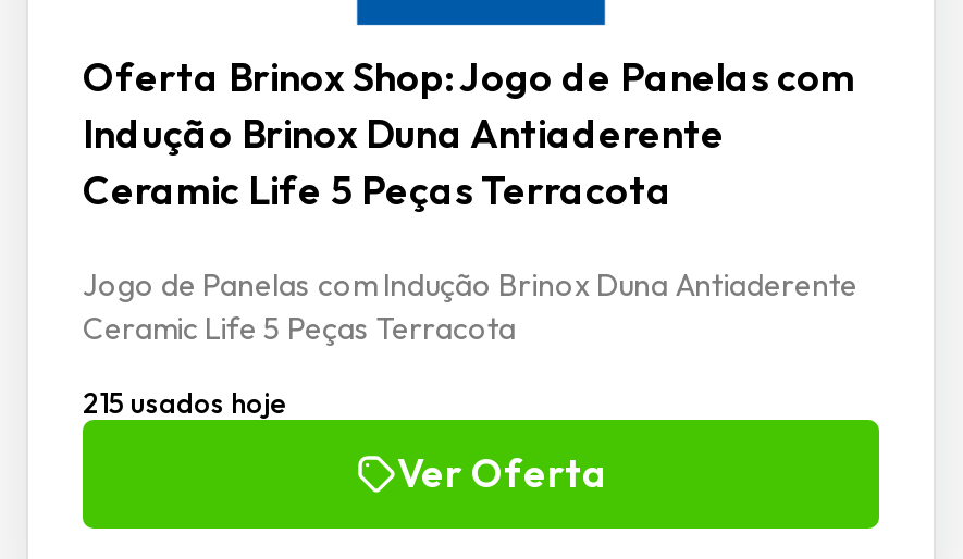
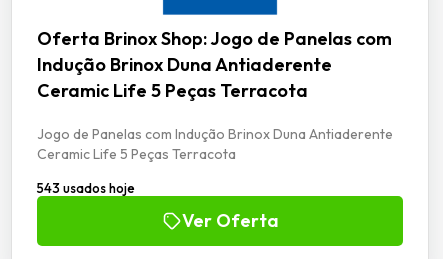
[83,385,287,420] 215 usados hoje -> [37,180,135,196] 543 usados hoje

